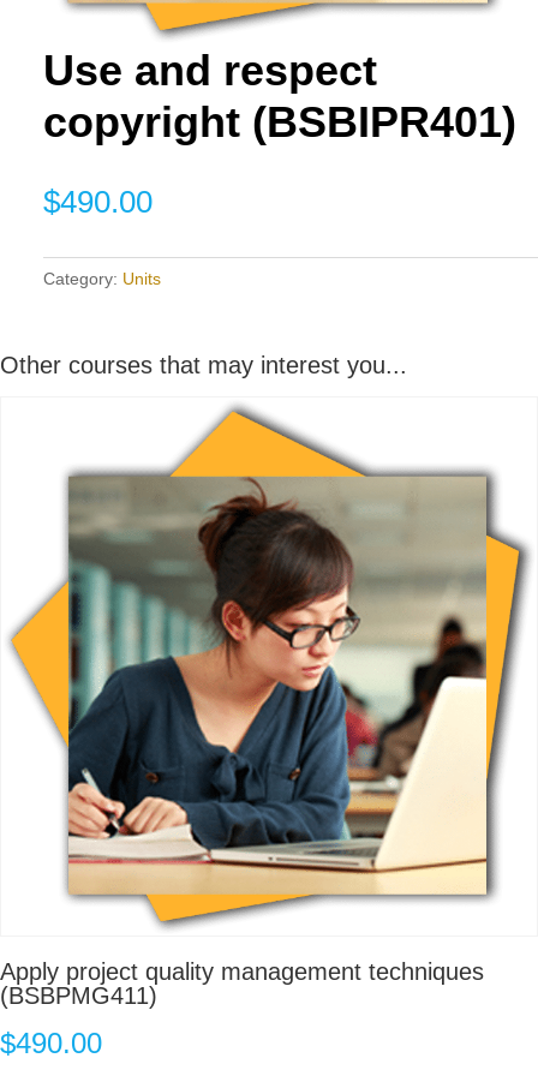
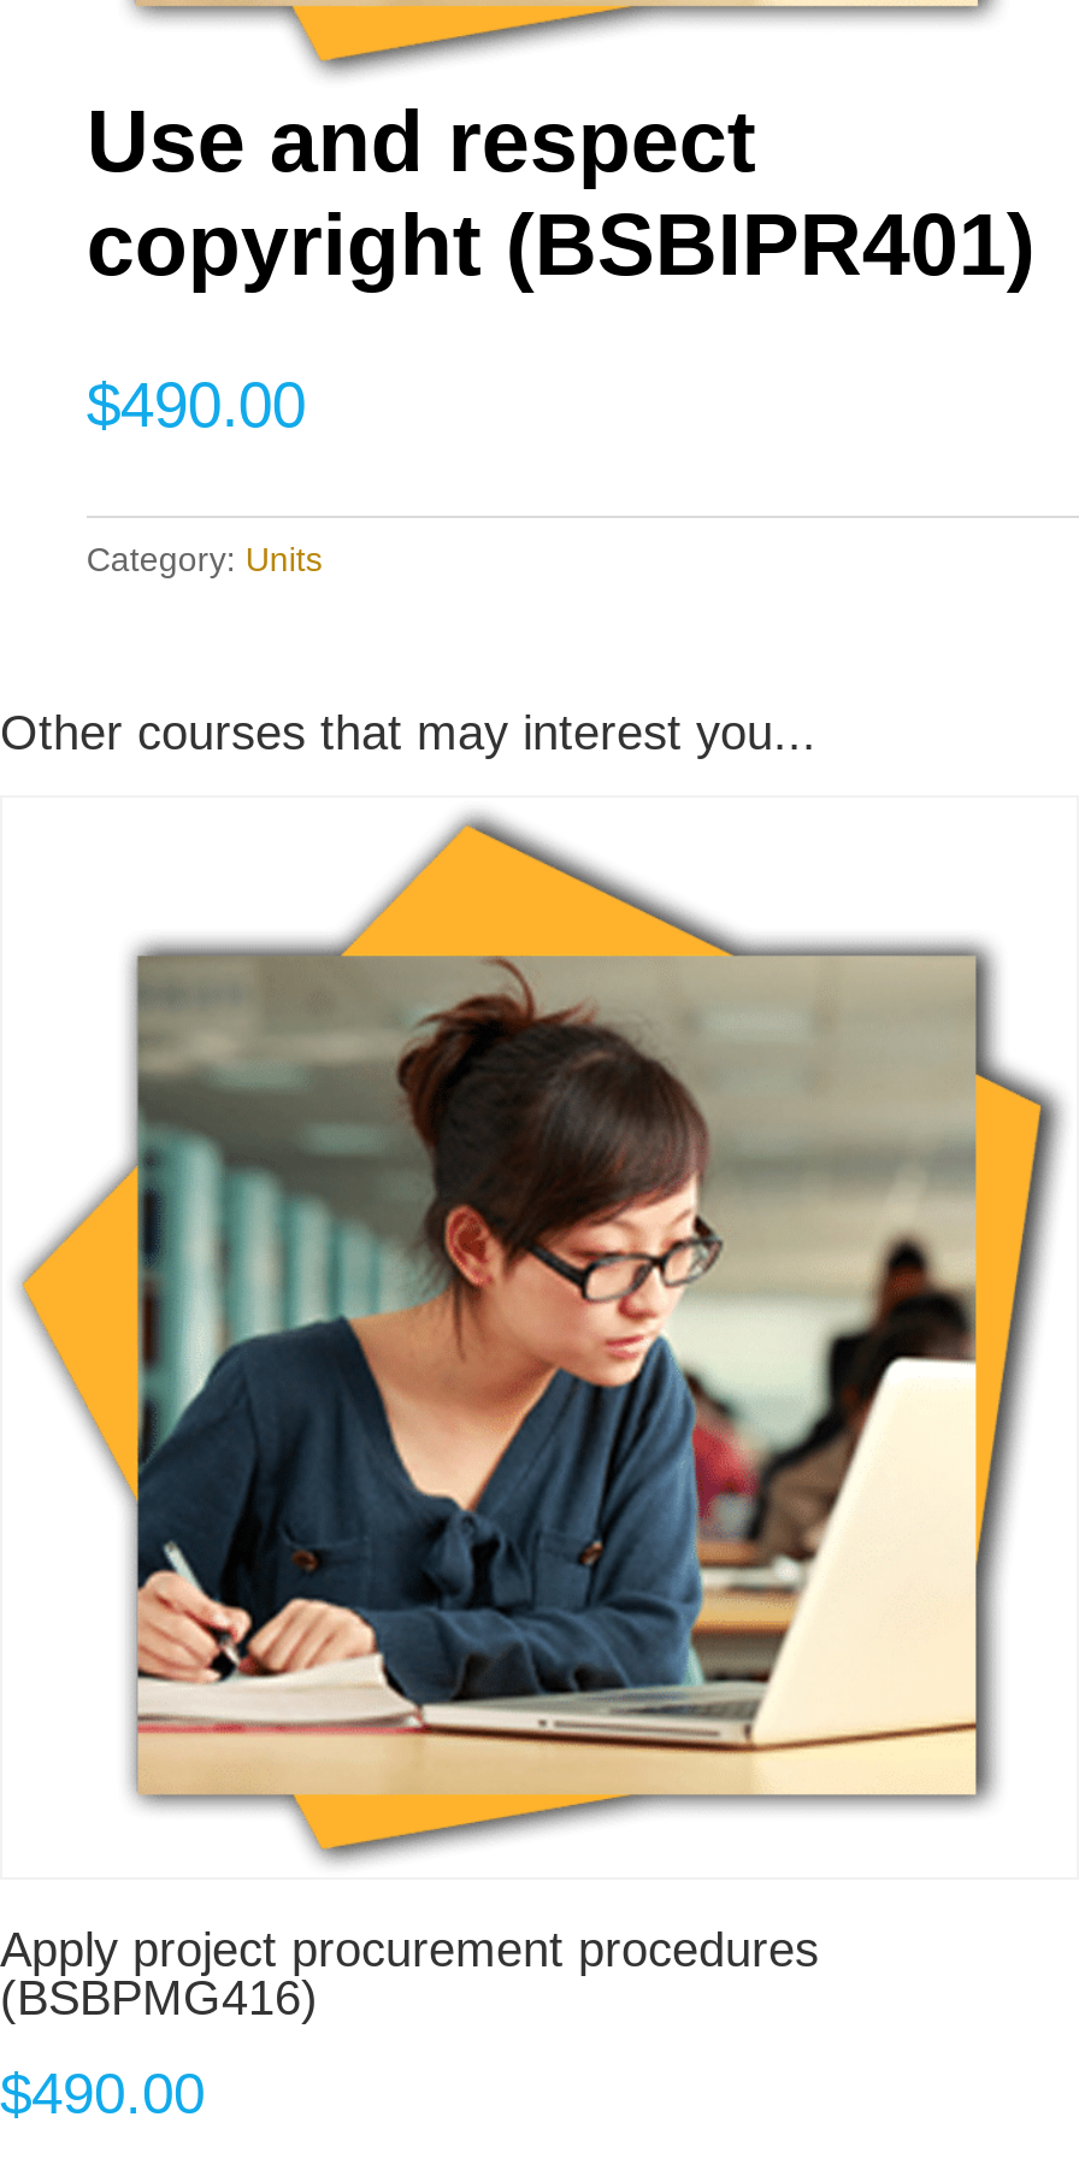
[0,958,484,1008] Apply project quality management techniques | (BSBPMG411) -> [0,1922,819,2024] Apply project procurement procedures | (BSBPMG416)

